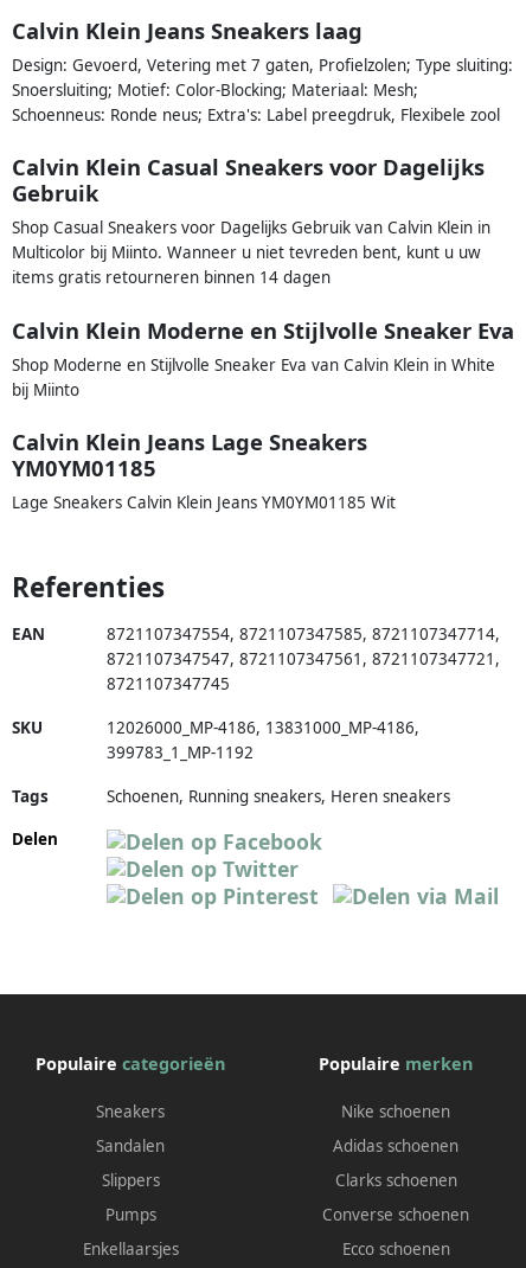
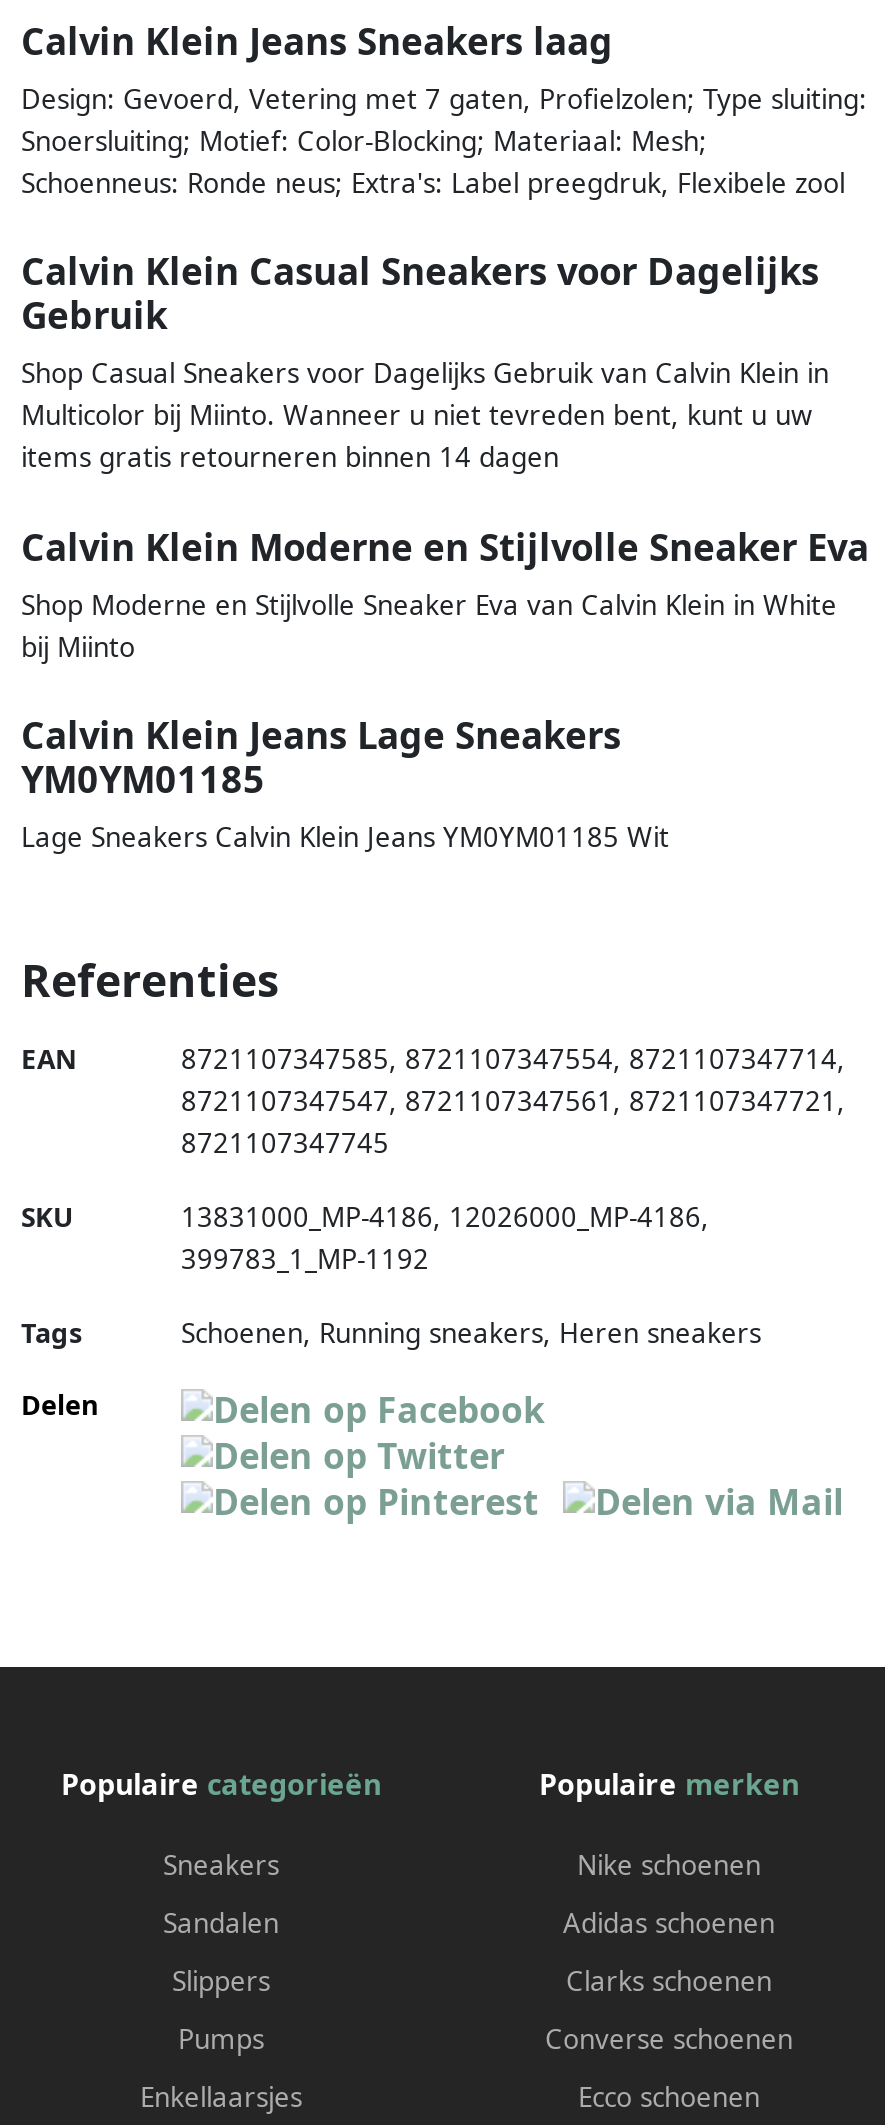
[107,623,500,645] 8721107347554, 8721107347585, 8721107347714, -> [181,1041,845,1077] 8721107347585, 8721107347554, 8721107347714,
[107,717,419,738] 12026000_MP-4186, 13831000_MP-4186, -> [181,1199,709,1235] 13831000_MP-4186, 12026000_MP-4186,

